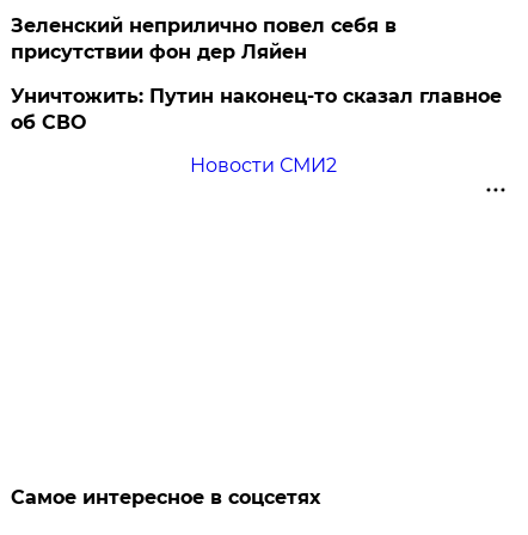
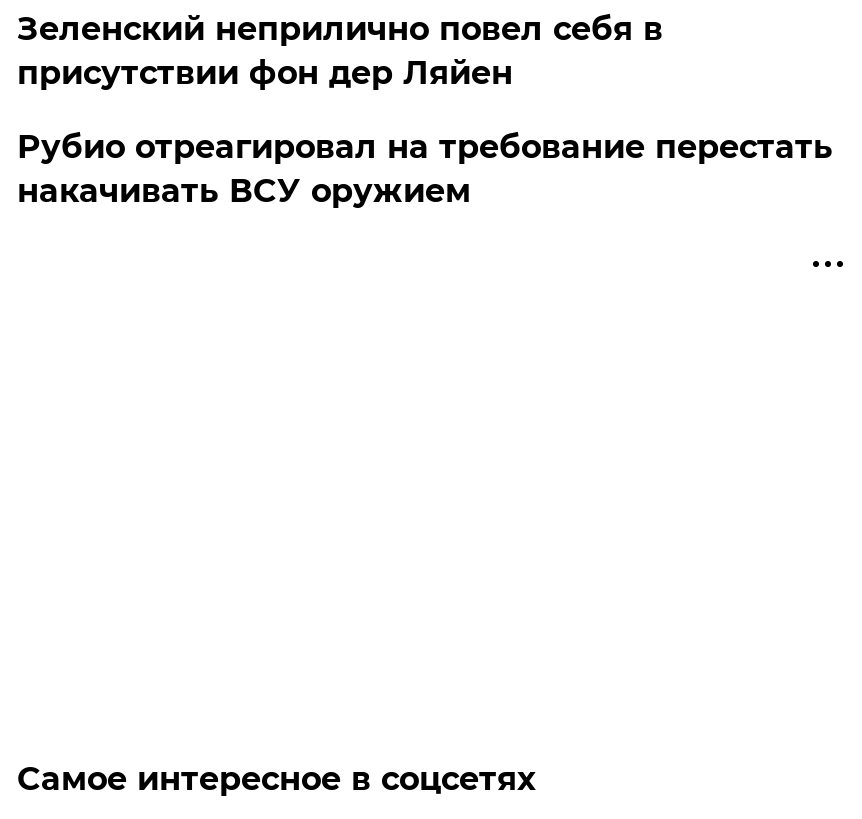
[11,85,502,177] Уничтожить: Путин наконец-то сказал главное | об СВО | Новости СМИ2 -> [17,128,833,210] Рубио отреагировал на требование перестать | накачивать ВСУ оружием

